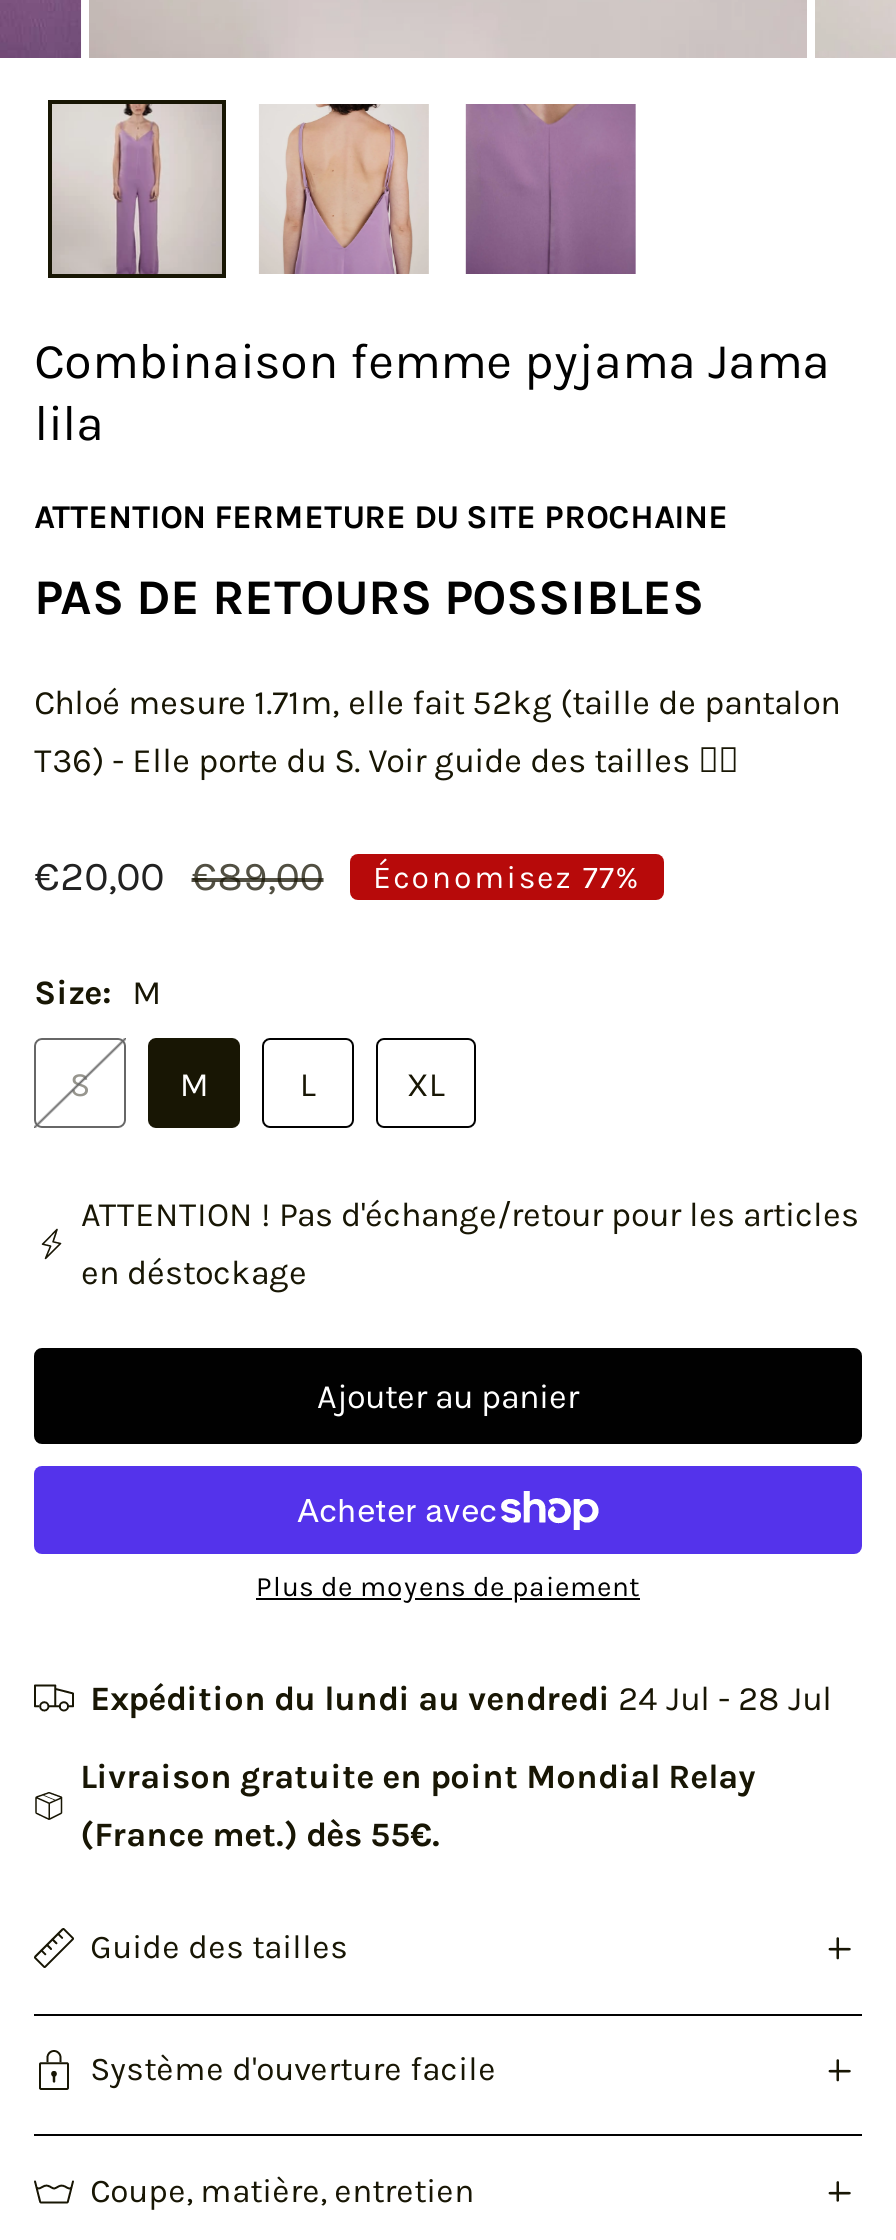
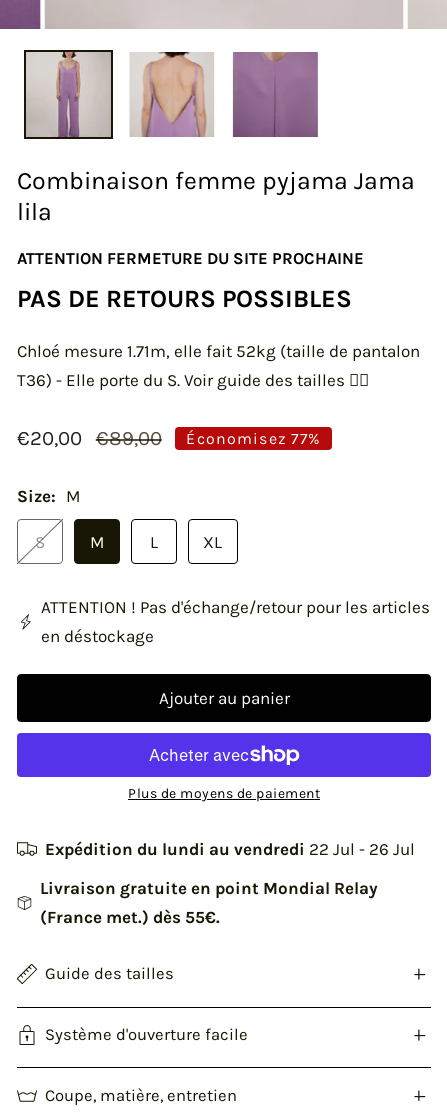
[90,1678,832,1718] Expédition du lundi au vendredi 24 Jul - 28 Jul -> [45,839,415,859] Expédition du lundi au vendredi 22 Jul - 26 Jul

